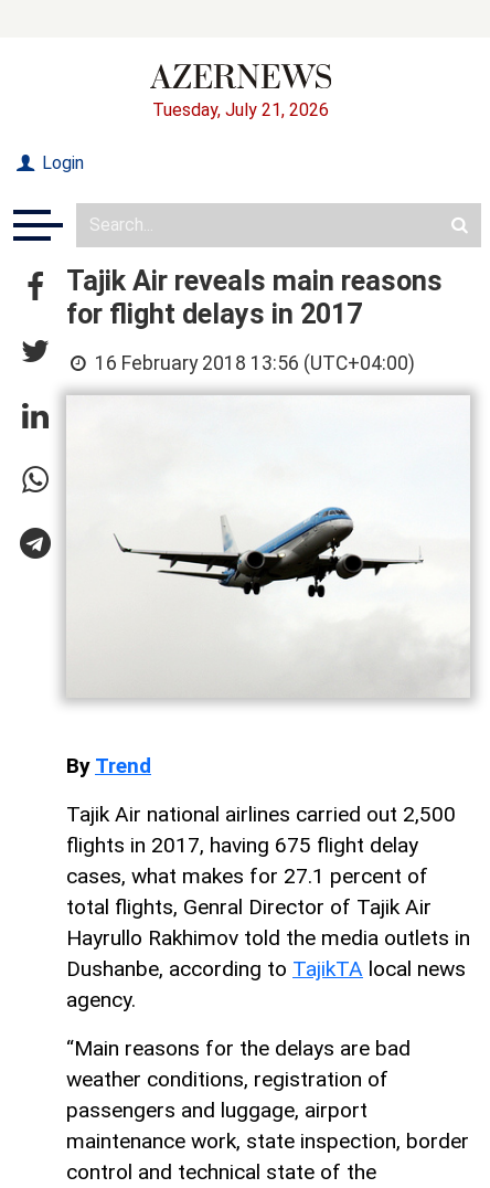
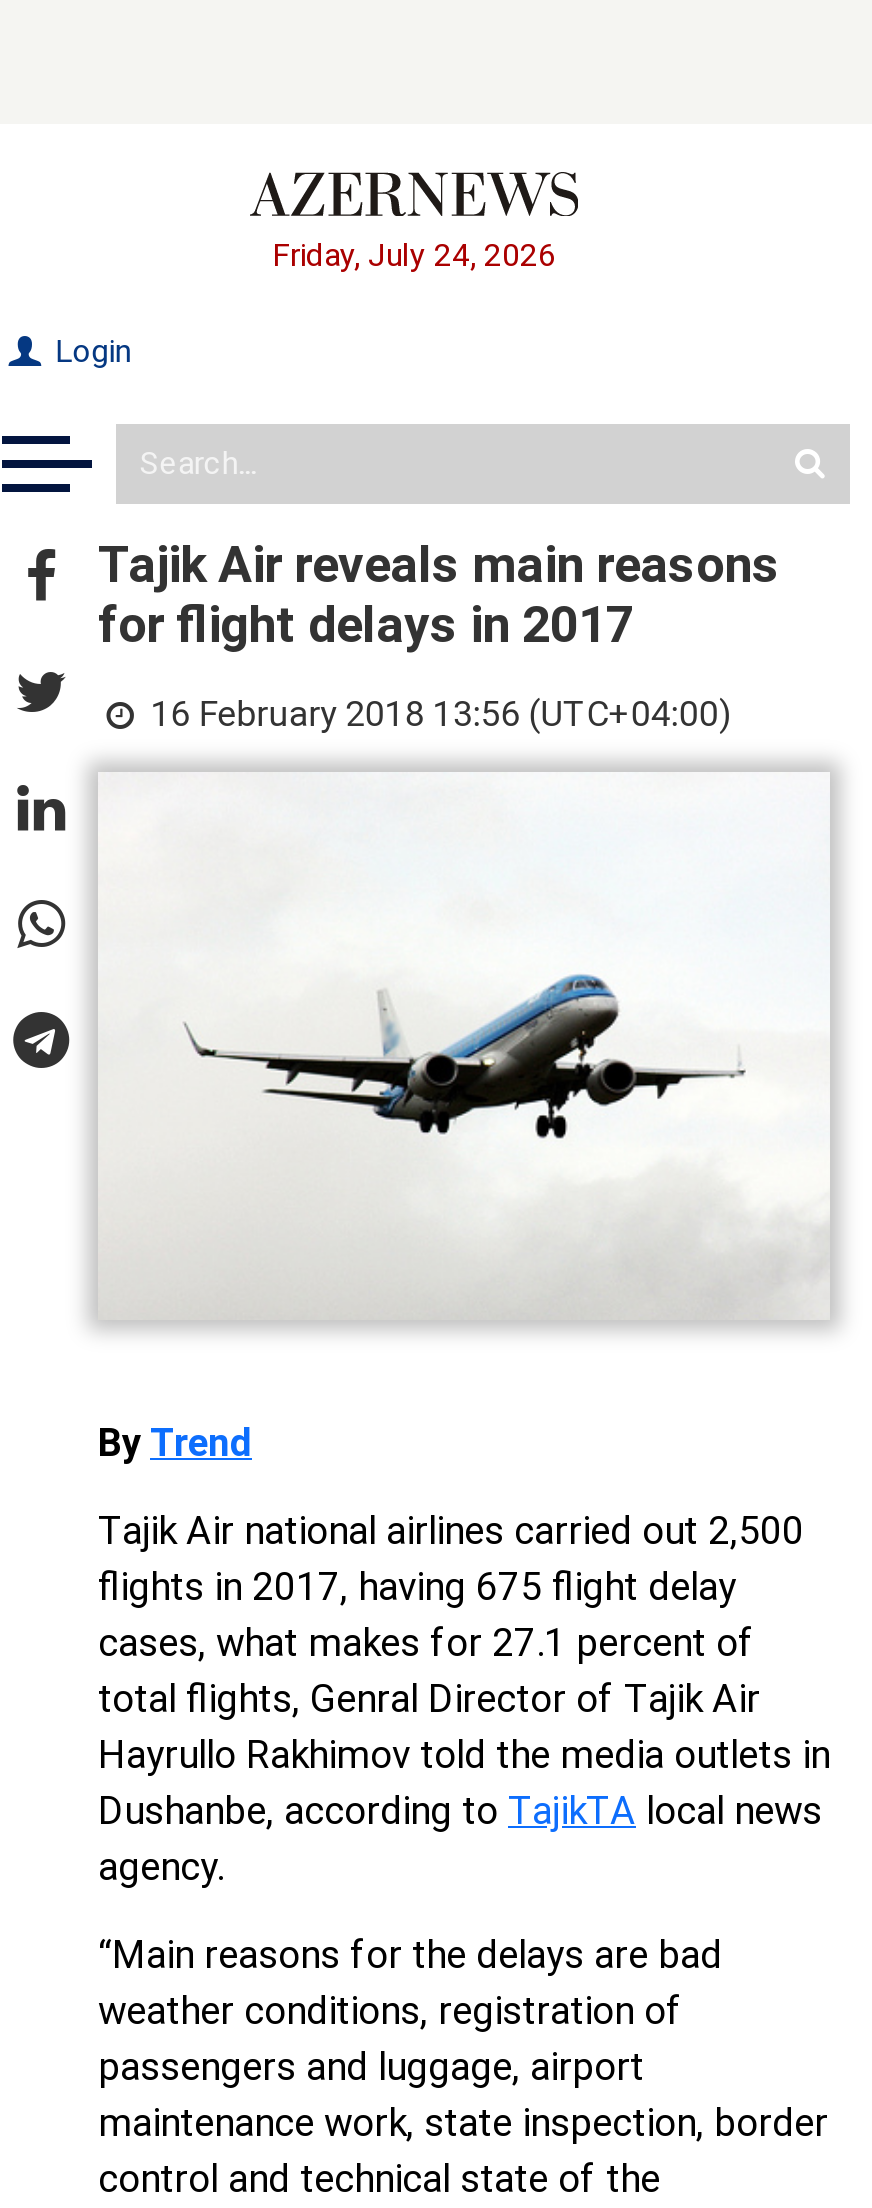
[152,99,329,120] Tuesday, July 21, 2026 -> [272,236,556,274] Friday, July 24, 2026

